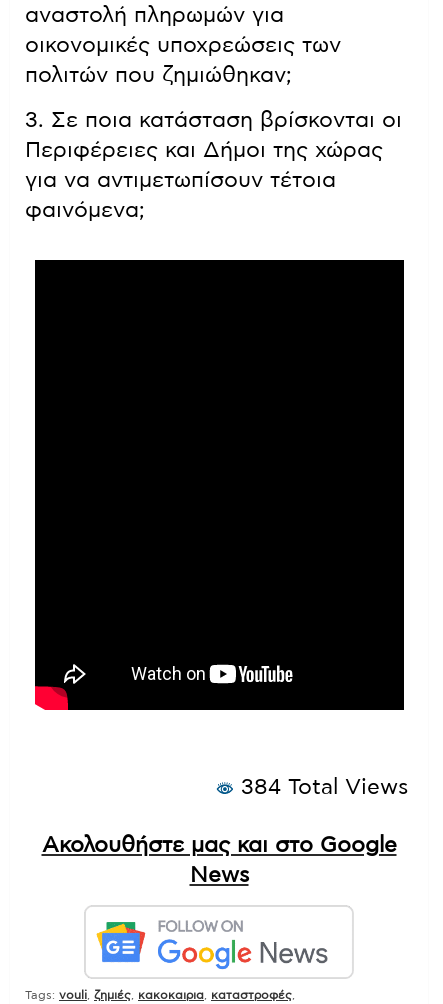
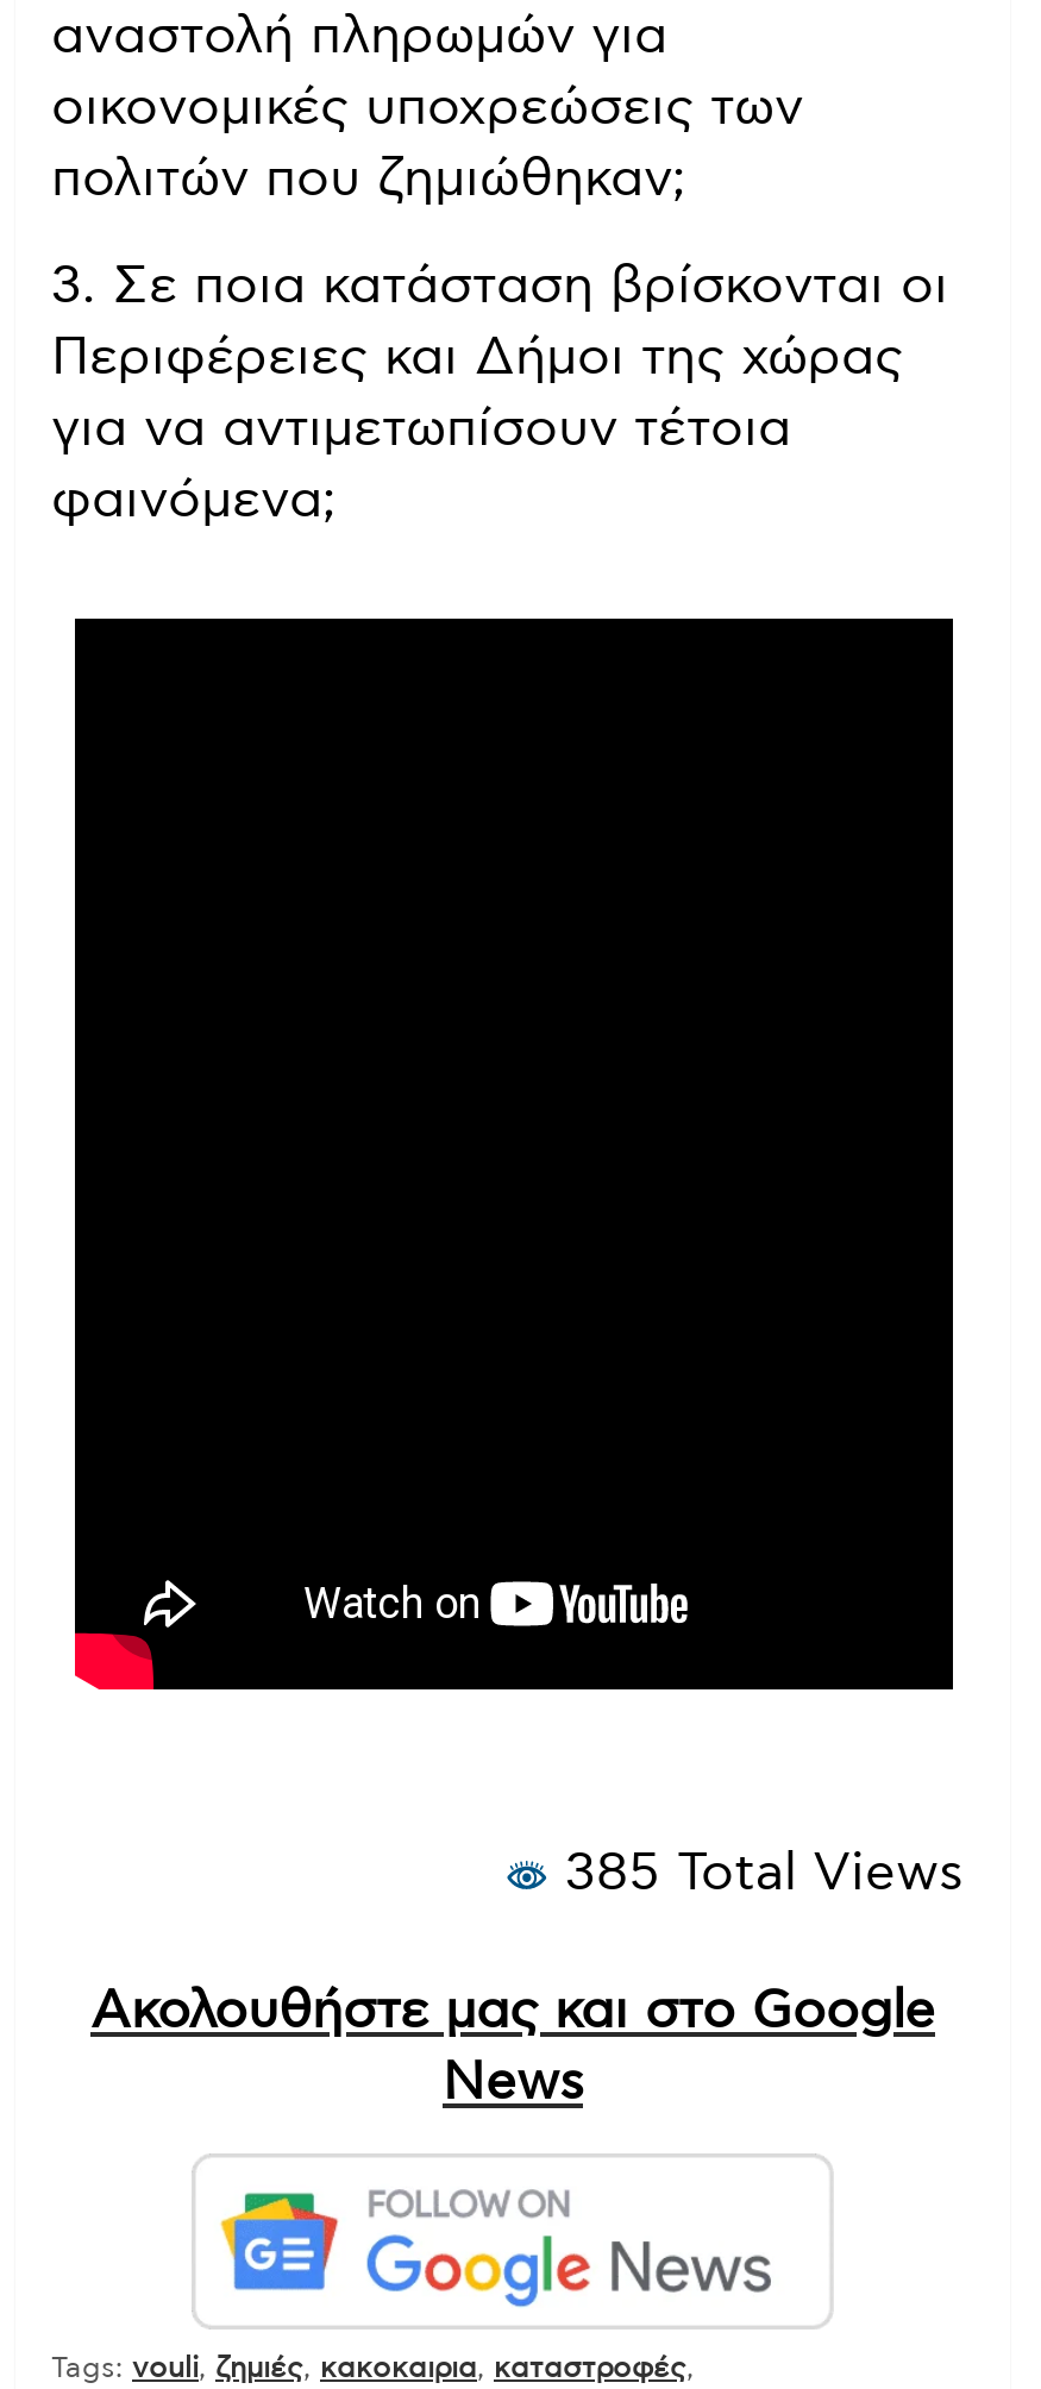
[234,776,408,798] 384 Total Views -> [548,1847,962,1899] 385 Total Views

